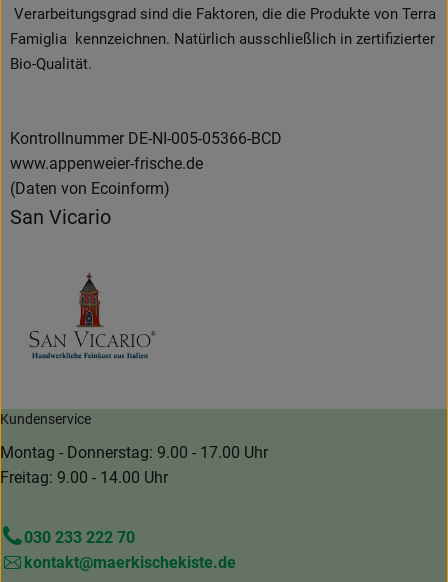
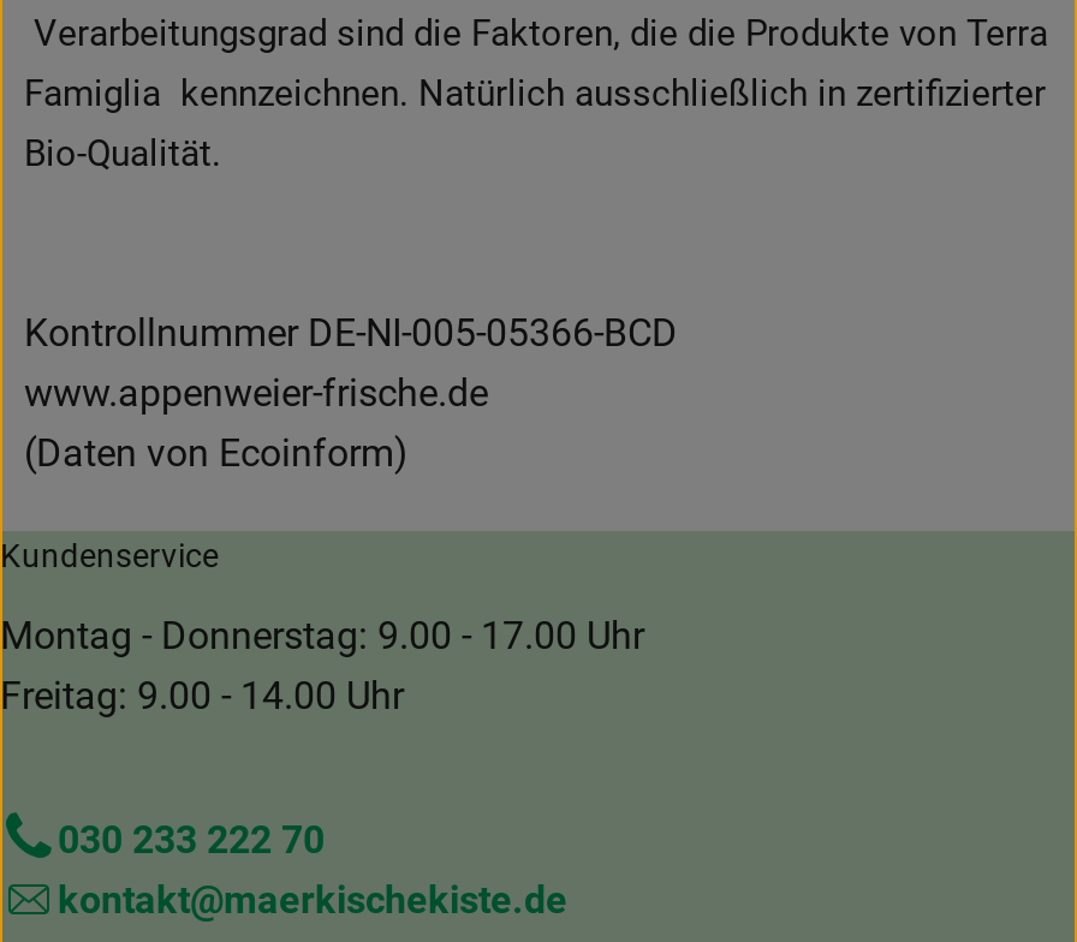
[10,205,111,229] San Vicario -> none
[29,272,155,359] [image] -> none

